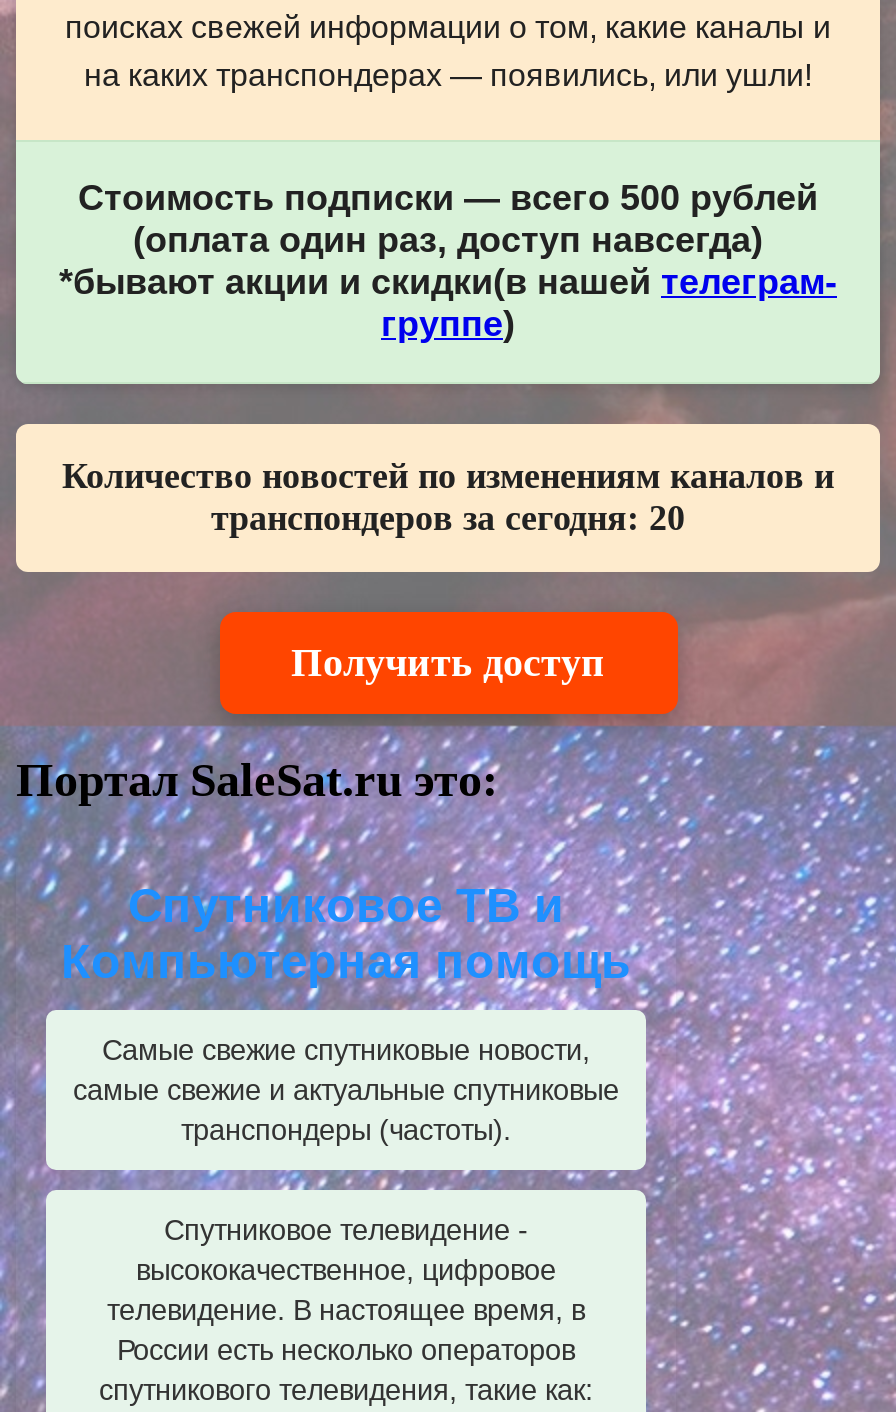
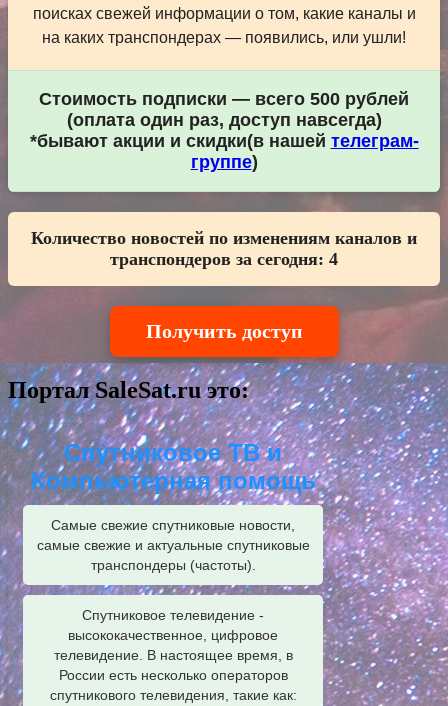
[211,498,685,538] транспондеров за сегодня: 20 -> [110,249,338,269] транспондеров за сегодня: 4

